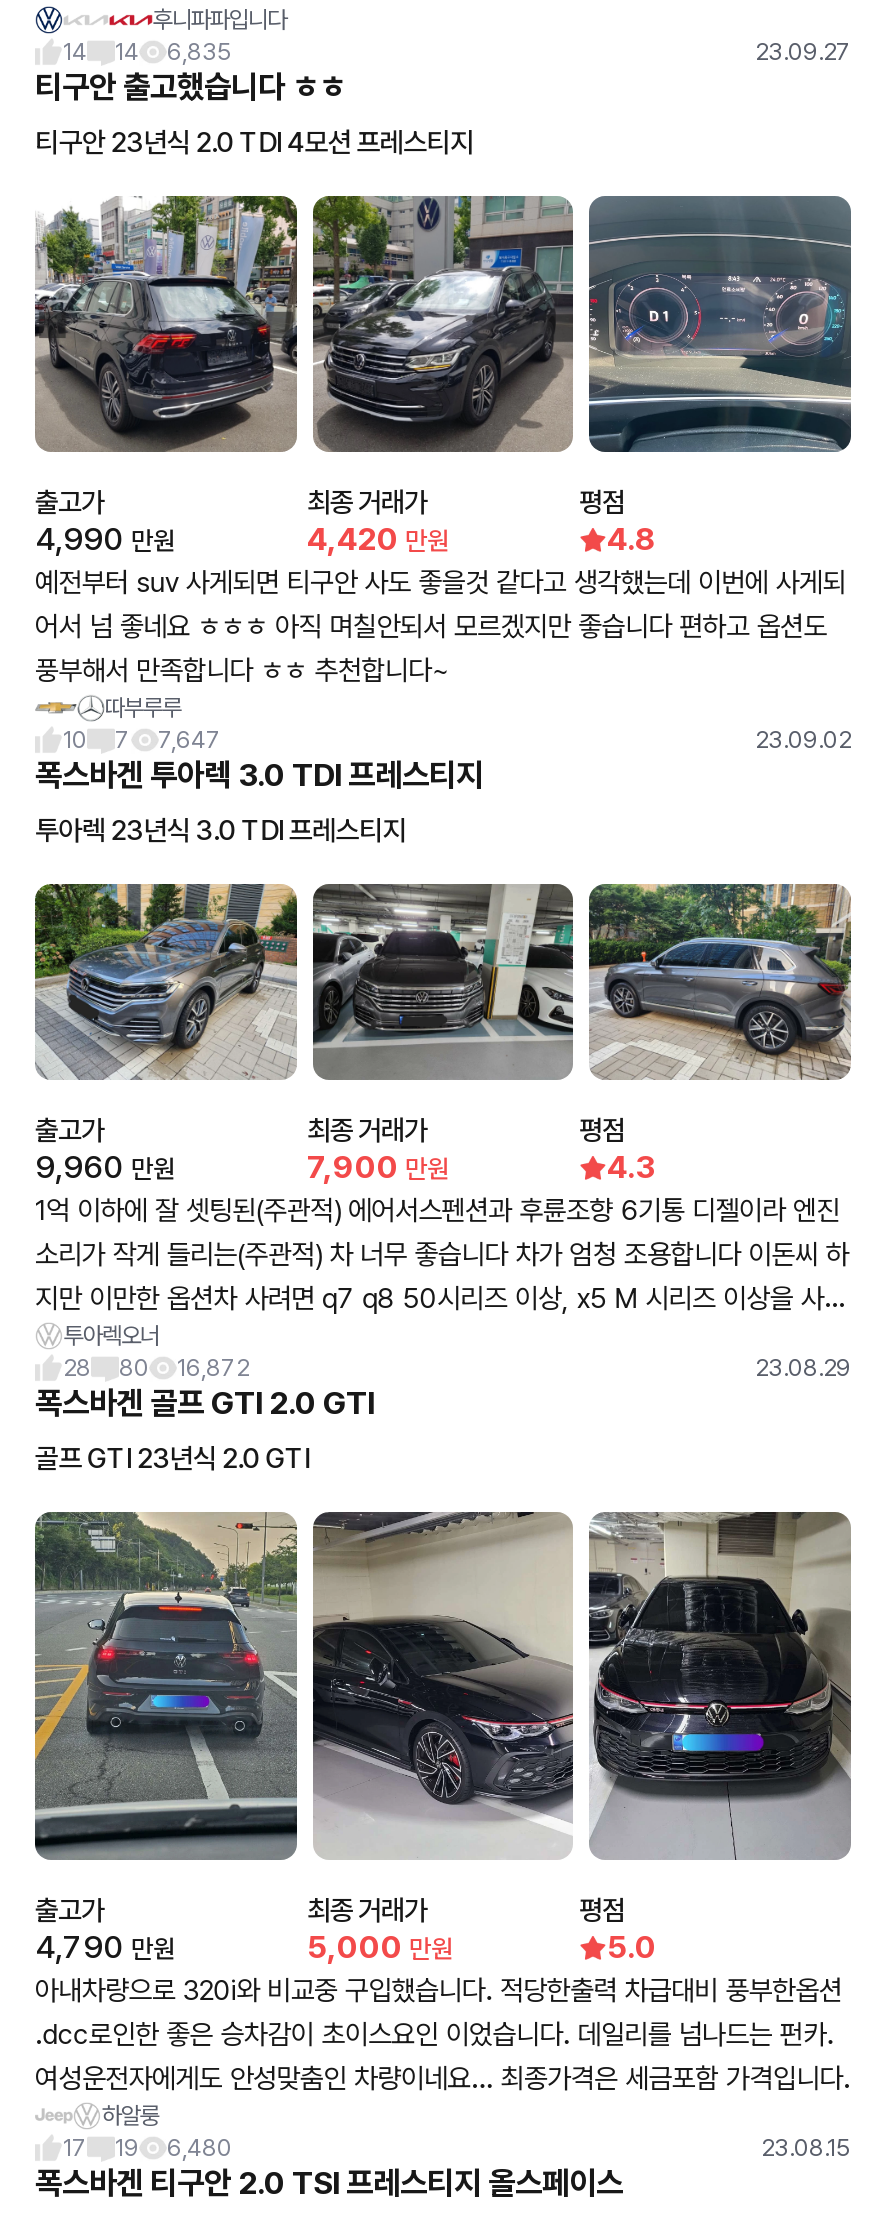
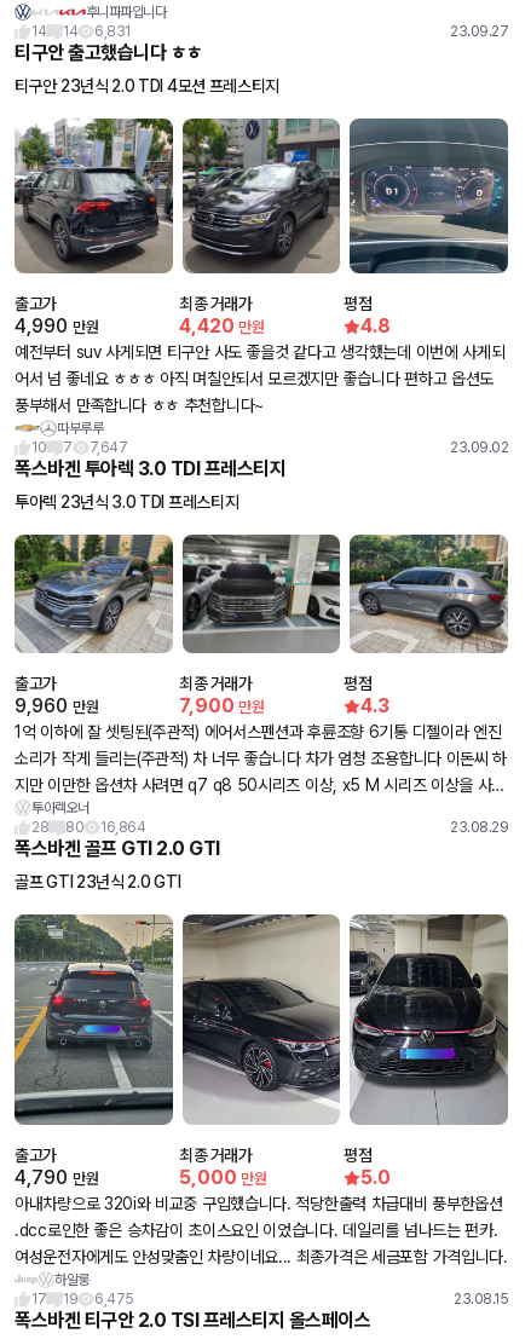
[63,37,232,65] 14 14 6,835 -> [31,22,130,39] 14 14 6,831
[63,1353,249,1381] 28 80 16,872 -> [31,818,145,835] 28 80 16,864
[63,2134,232,2162] 17 19 6,480 -> [31,1290,134,1307] 17 19 6,475

